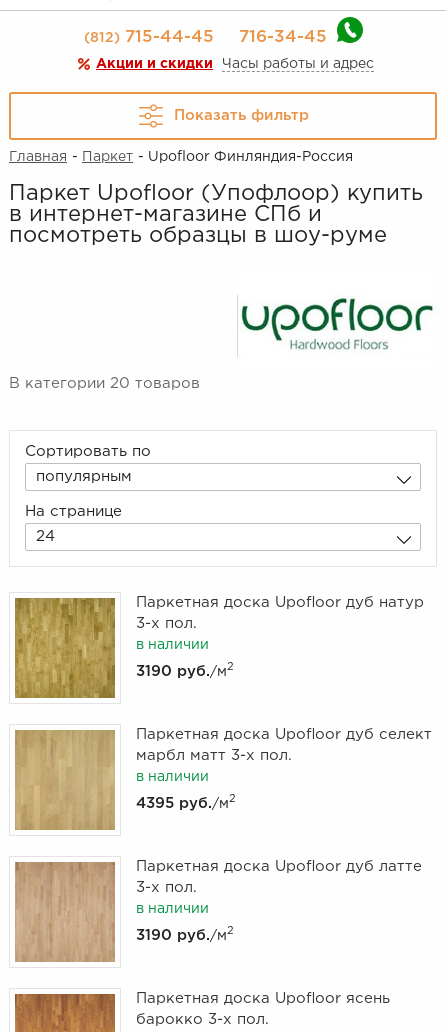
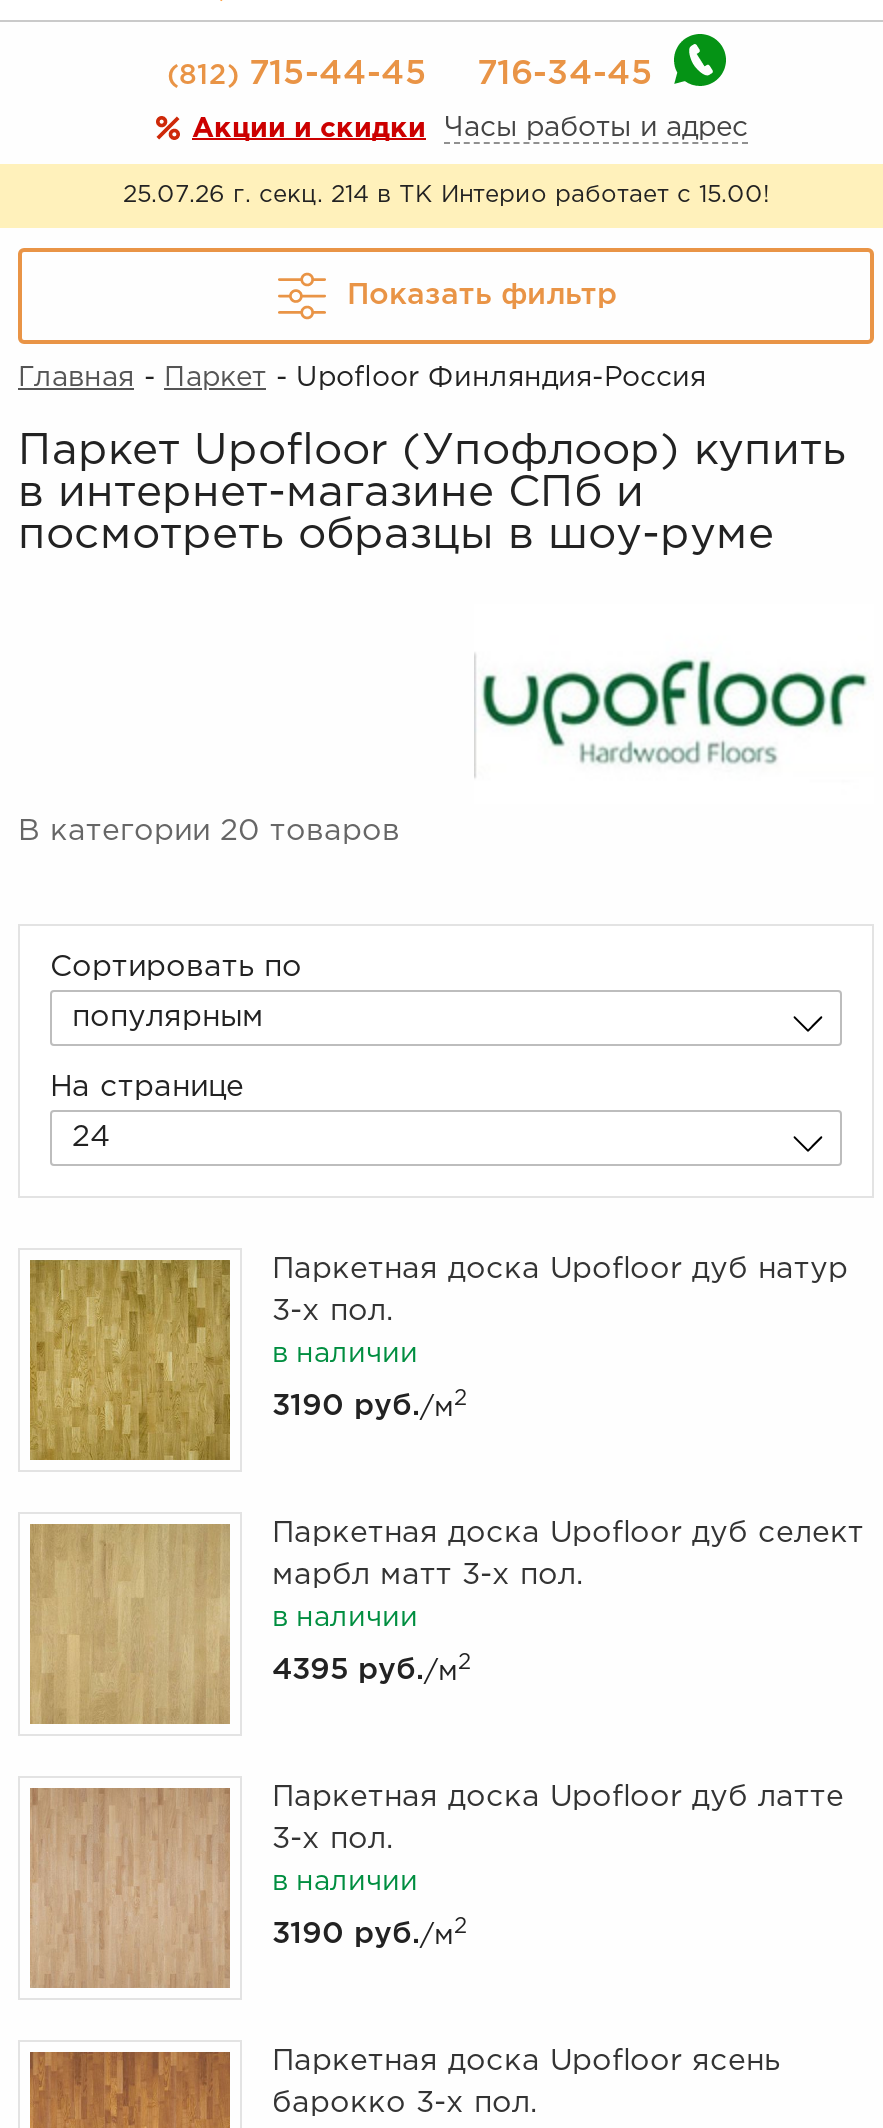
none -> [123,185,769,207] 25.07.26 г. секц. 214 в ТК Интерио работает с 15.00!

